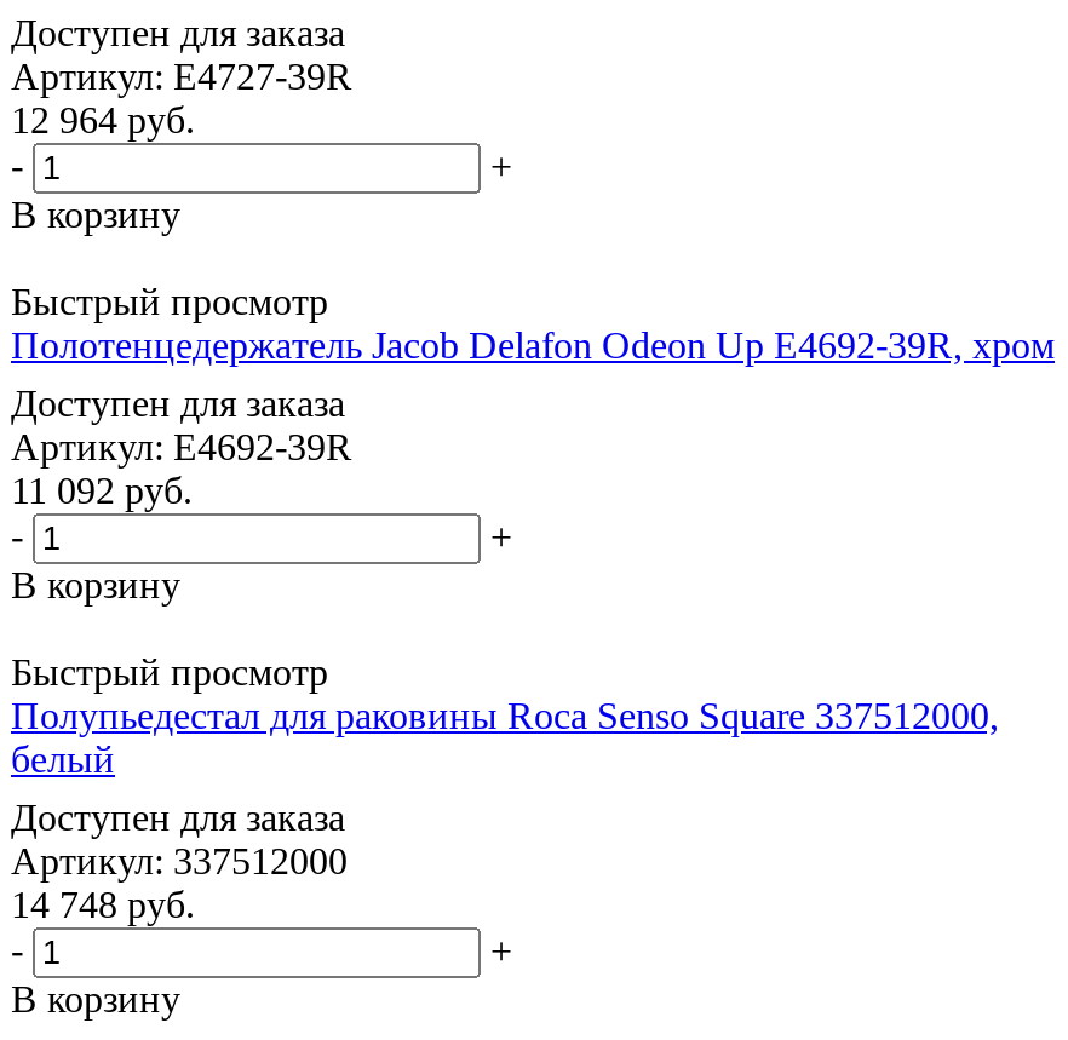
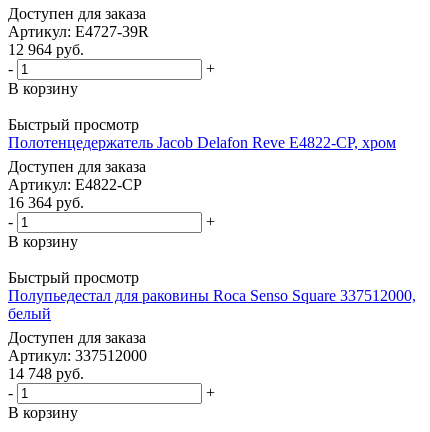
[11,324,1055,365] Полотенцедержатель Jacob Delafon Odeon Up E4692-39R, хром -> [8,134,396,151] Полотенцедержатель Jacob Delafon Reve E4822-CP, хром
[11,426,352,467] Артикул: E4692-39R -> [8,176,142,193] Артикул: E4822-CP
[11,469,193,510] 11 092руб. -> [8,194,84,211] 16 364руб.

